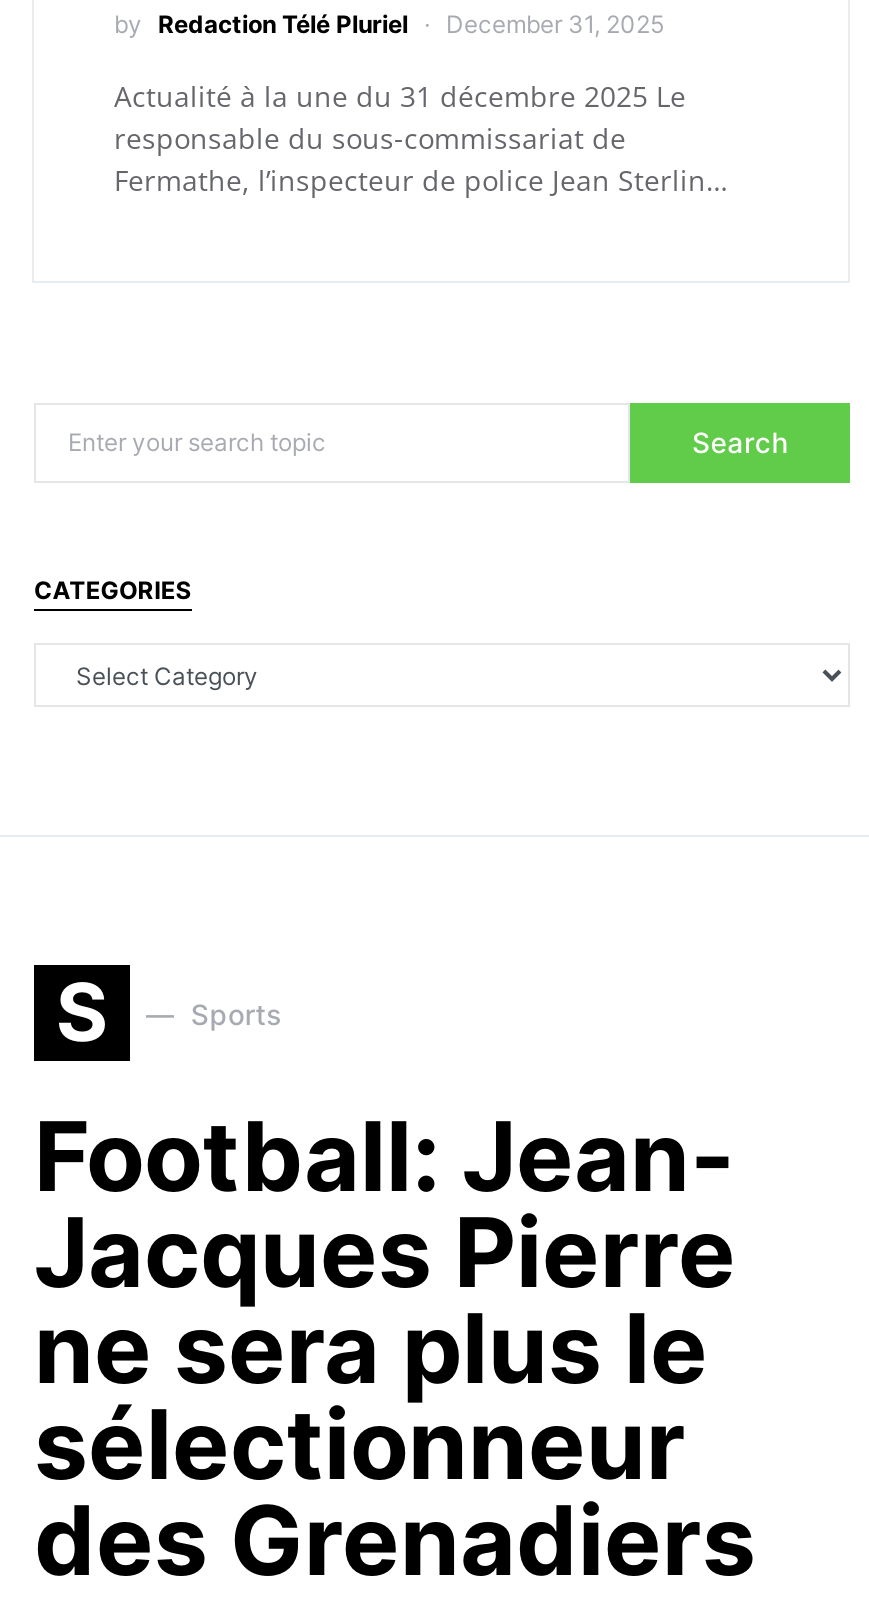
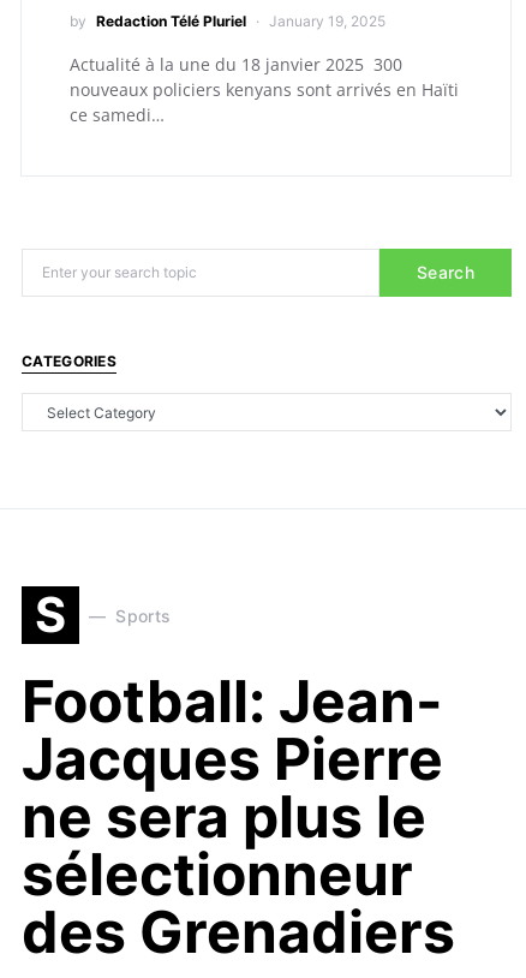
[446,9,664,39] December 31, 2025 -> [269,12,385,30] January 19, 2025
[114,77,728,199] Actualité à la une du 31 décembre 2025 Le | responsable du sous-commissariat de | Fermathe, l’inspecteur de police Jean Sterlin… -> [70,53,459,126] Actualité à la une du 18 janvier 2025 300 | nouveaux policiers kenyans sont arrivés en Haïti | ce samedi…

